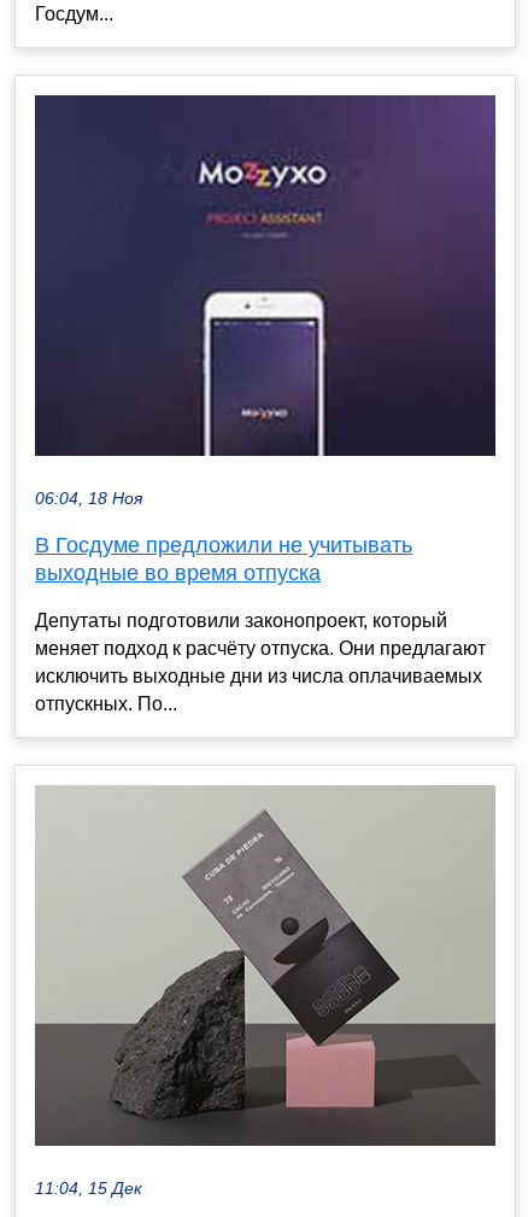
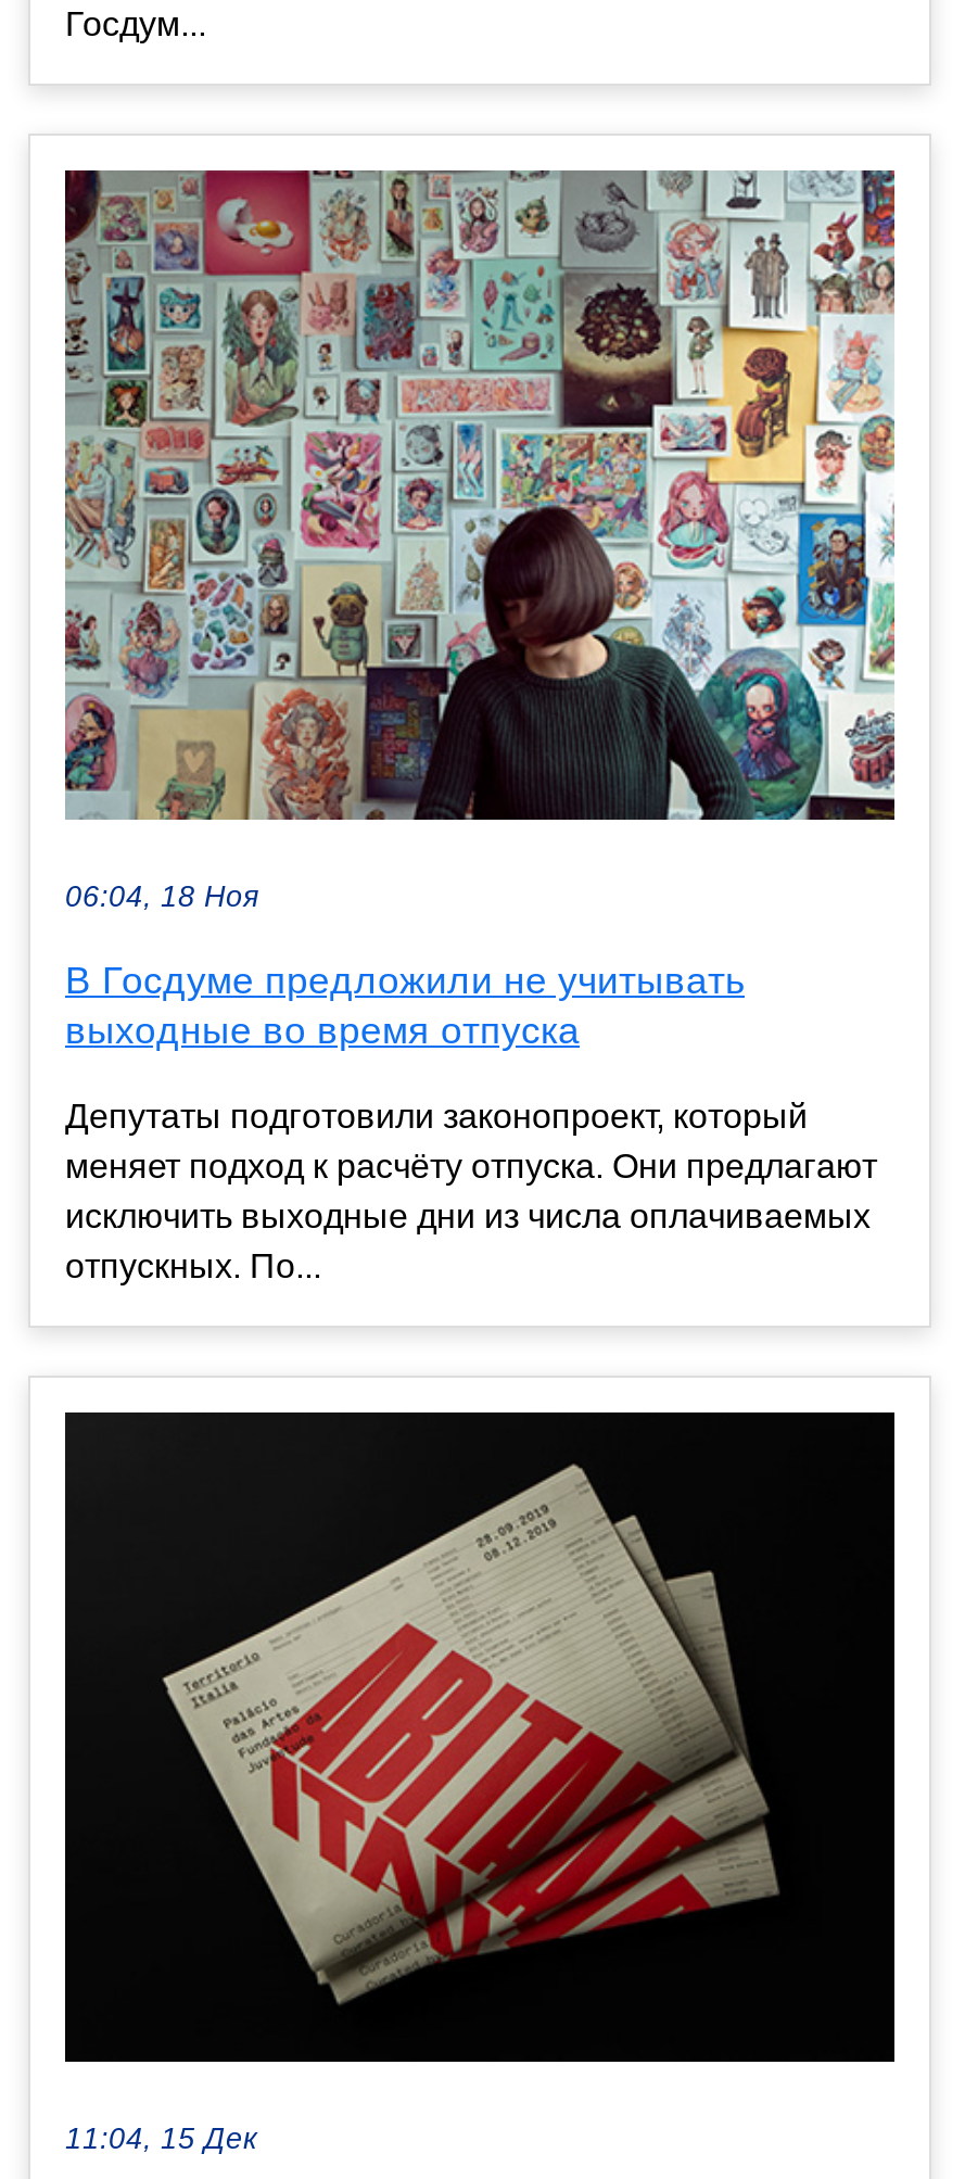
[34,94,497,457] [image] -> [63,167,897,821] [image]
[34,786,497,1146] [image] -> [63,1411,894,2058] [image]

